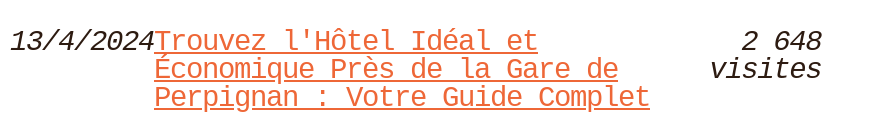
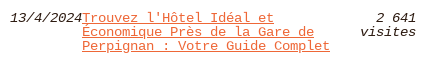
[741,26,821,58] 2 648 -> [376,10,416,26] 2 641

